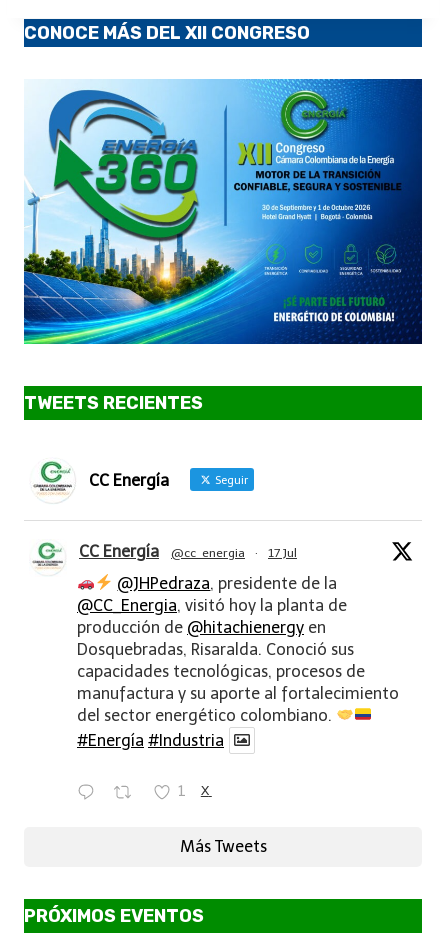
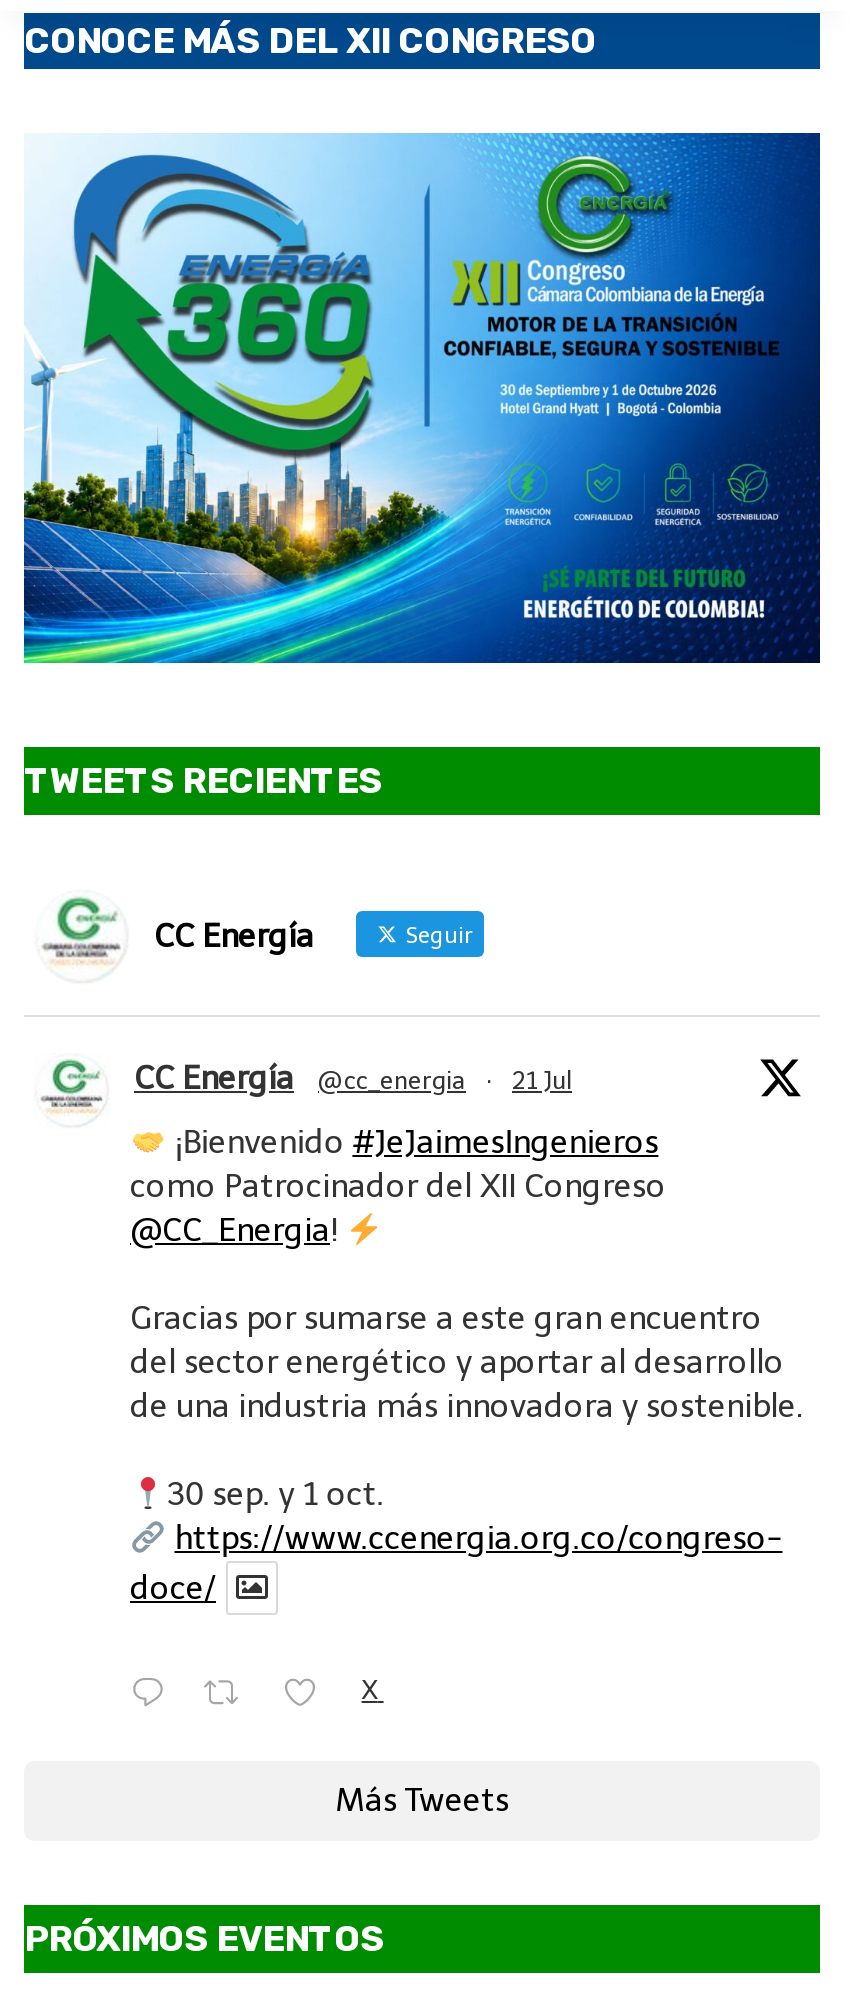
[77,545,399,800] 17 Jul | @JHPedraza, presidente de la | @CC_Energia, visitó hoy la planta de | producción de @hitachienergy en | Dosquebradas, Risaralda. Conoció sus | capacidades tecnológicas, procesos de | manufactura y su aporte al fortalecimiento | del sector energético colombiano. | #Energía #Industria | 1 -> [130,1067,804,1607] 21 Jul | ¡Bienvenido #JeJaimesIngenieros | como Patrocinador del XII Congreso | @CC_Energia! | Gracias por sumarse a este gran encuentro | del sector energético y aportar al desarrollo | de una industria más innovadora y sostenible. | 30 sep. y 1 oct. | https://www.ccenergia.org.co/congreso- | doce/

